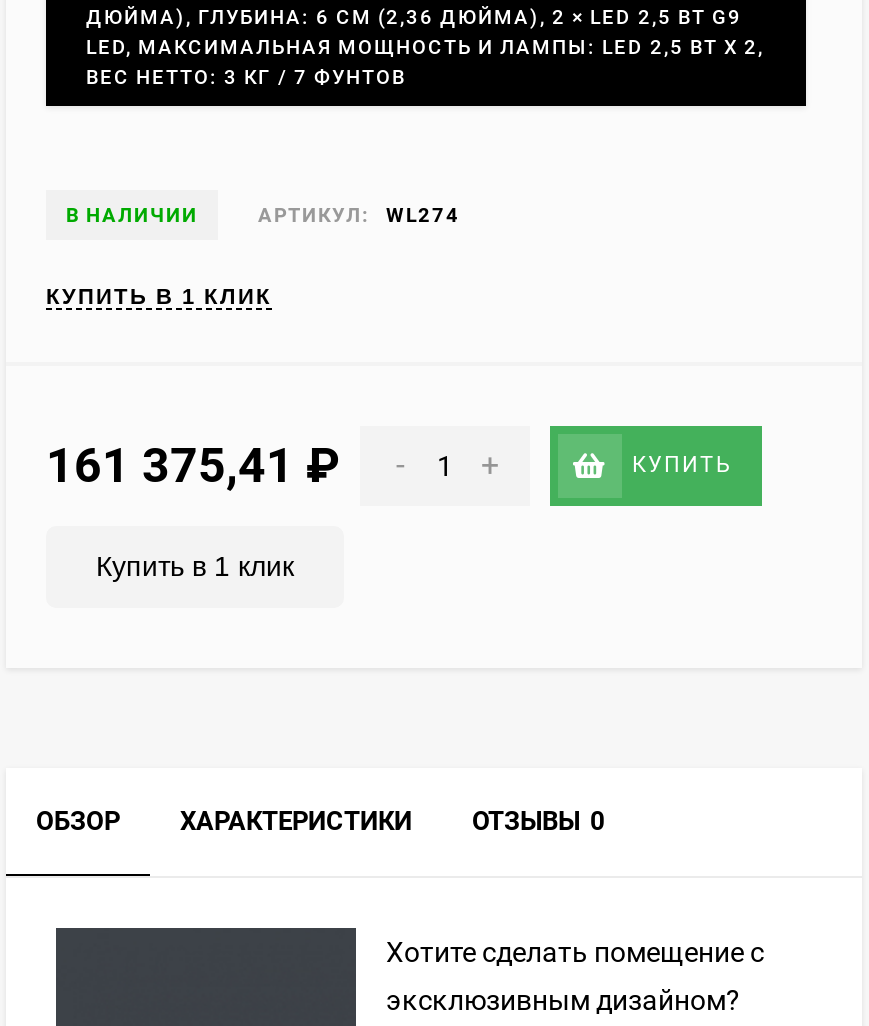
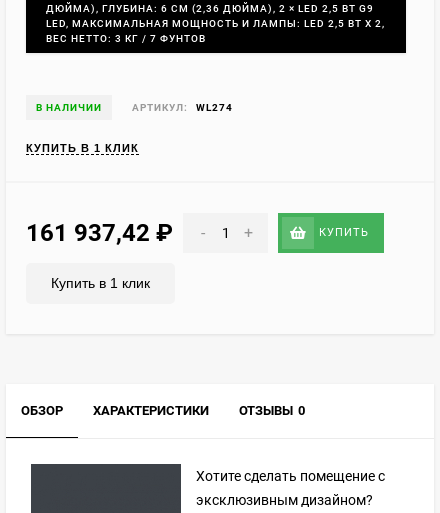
[46,438,340,494] 161 375,41 ₽ -> [26,219,173,247] 161 937,42 ₽

